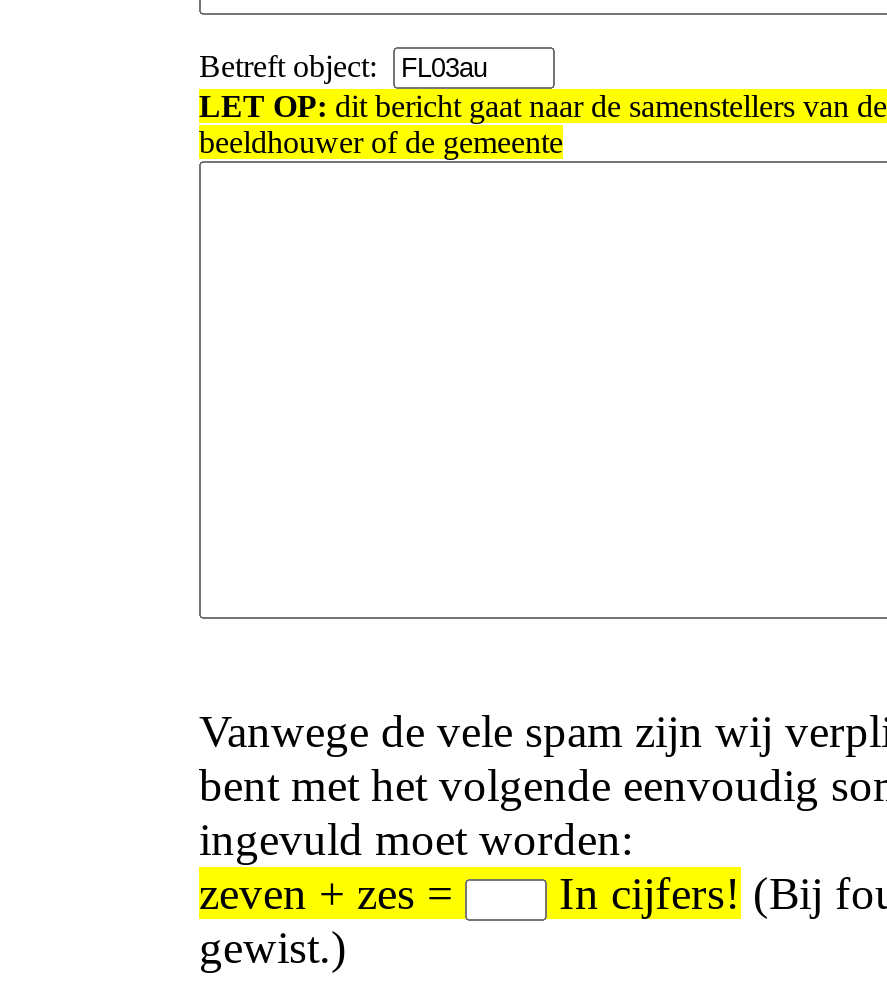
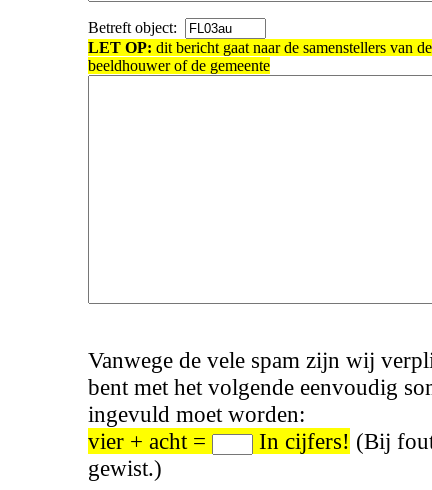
[199,867,465,919] zeven + zes = -> [88,428,212,454] vier + acht =

